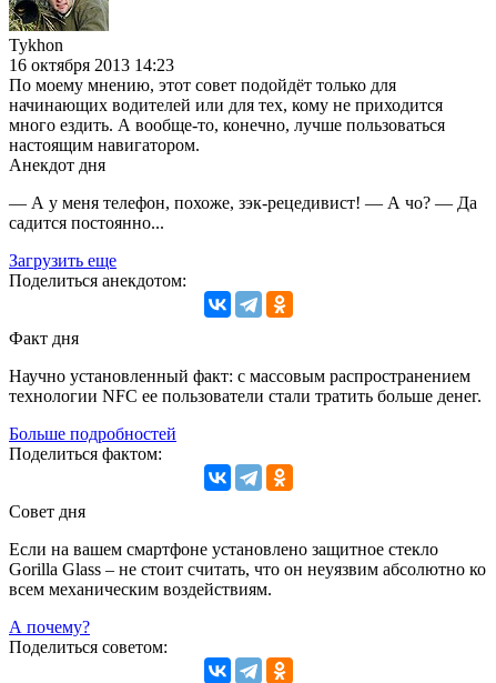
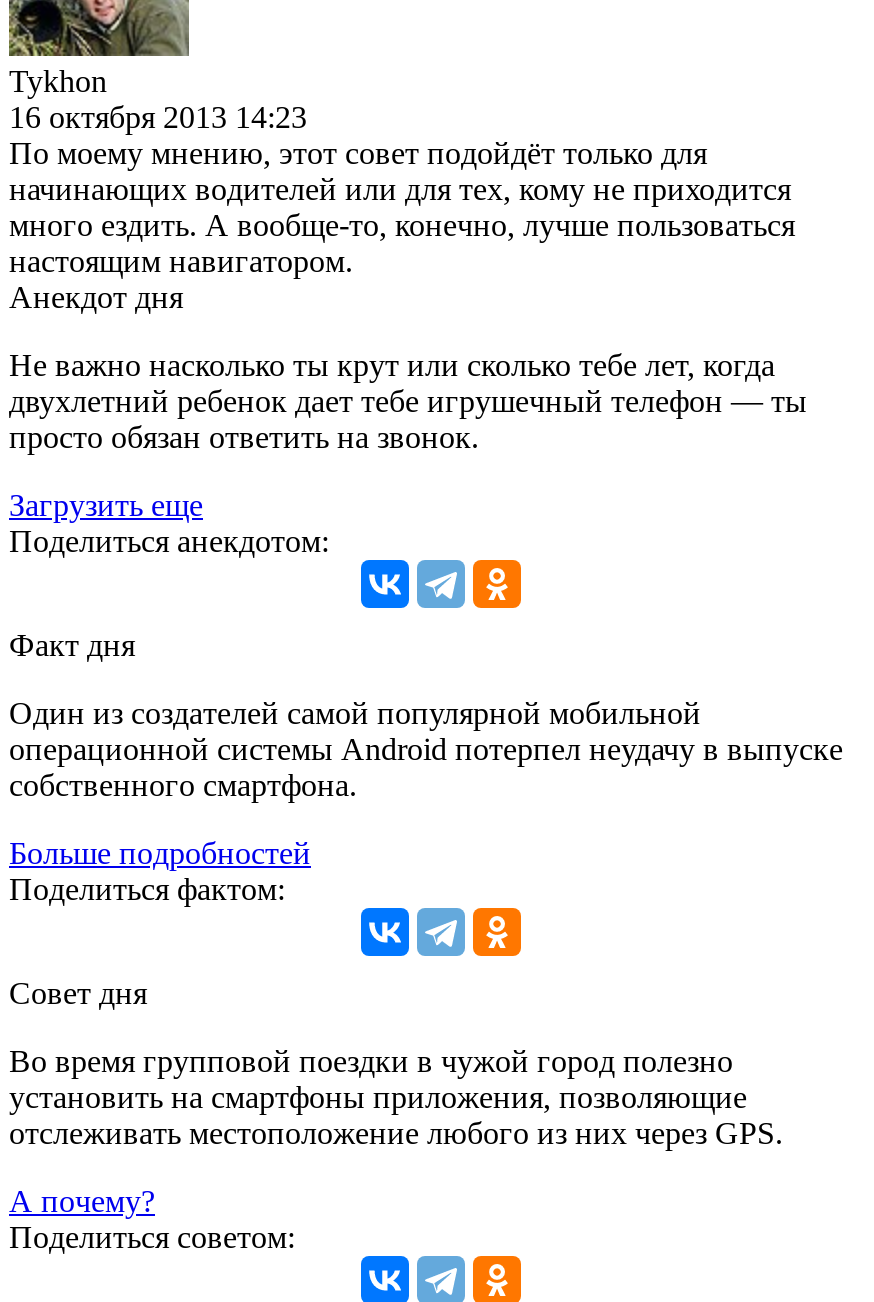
[9,194,477,232] — А у меня телефон, похоже, зэк-рецедивист! — А чо? — Да | садится постоянно... -> [9,349,807,455] Не важно насколько ты крут или сколько тебе лет, когда | двухлетний ребенок дает тебе игрушечный телефон — ты | просто обязан ответить на звонок.
[9,367,482,406] Научно установленный факт: с массовым распространением | технологии NFC ее пользователи стали тратить больше денег. -> [9,697,843,803] Один из создателей самой популярной мобильной | операционной системы Android потерпел неудачу в выпуске | собственного смартфона.
[9,540,486,599] Если на вашем смартфоне установлено защитное стекло | Gorilla Glass – не стоит считать, что он неуязвим абсолютно ко | всем механическим воздействиям. -> [9,1045,783,1151] Во время групповой поездки в чужой город полезно | установить на смартфоны приложения, позволяющие | отслеживать местоположение любого из них через GPS.

